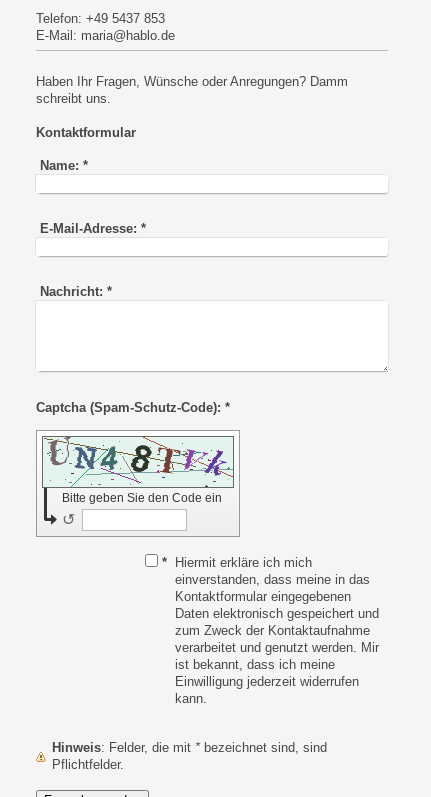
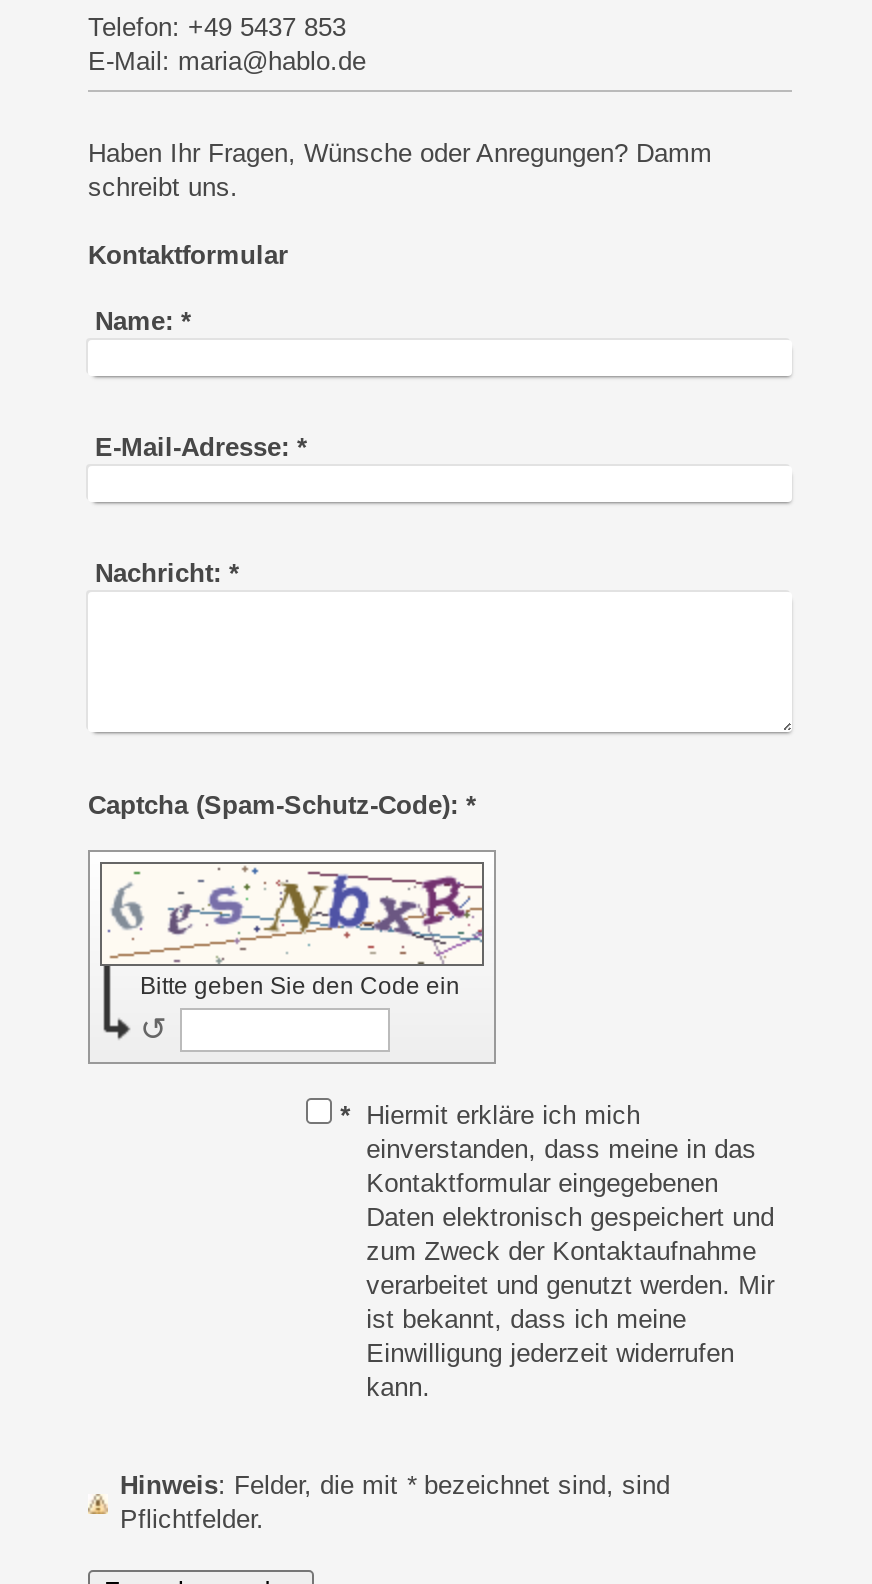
[43,436,234,488] [image] -> [102,862,484,966] [image]

